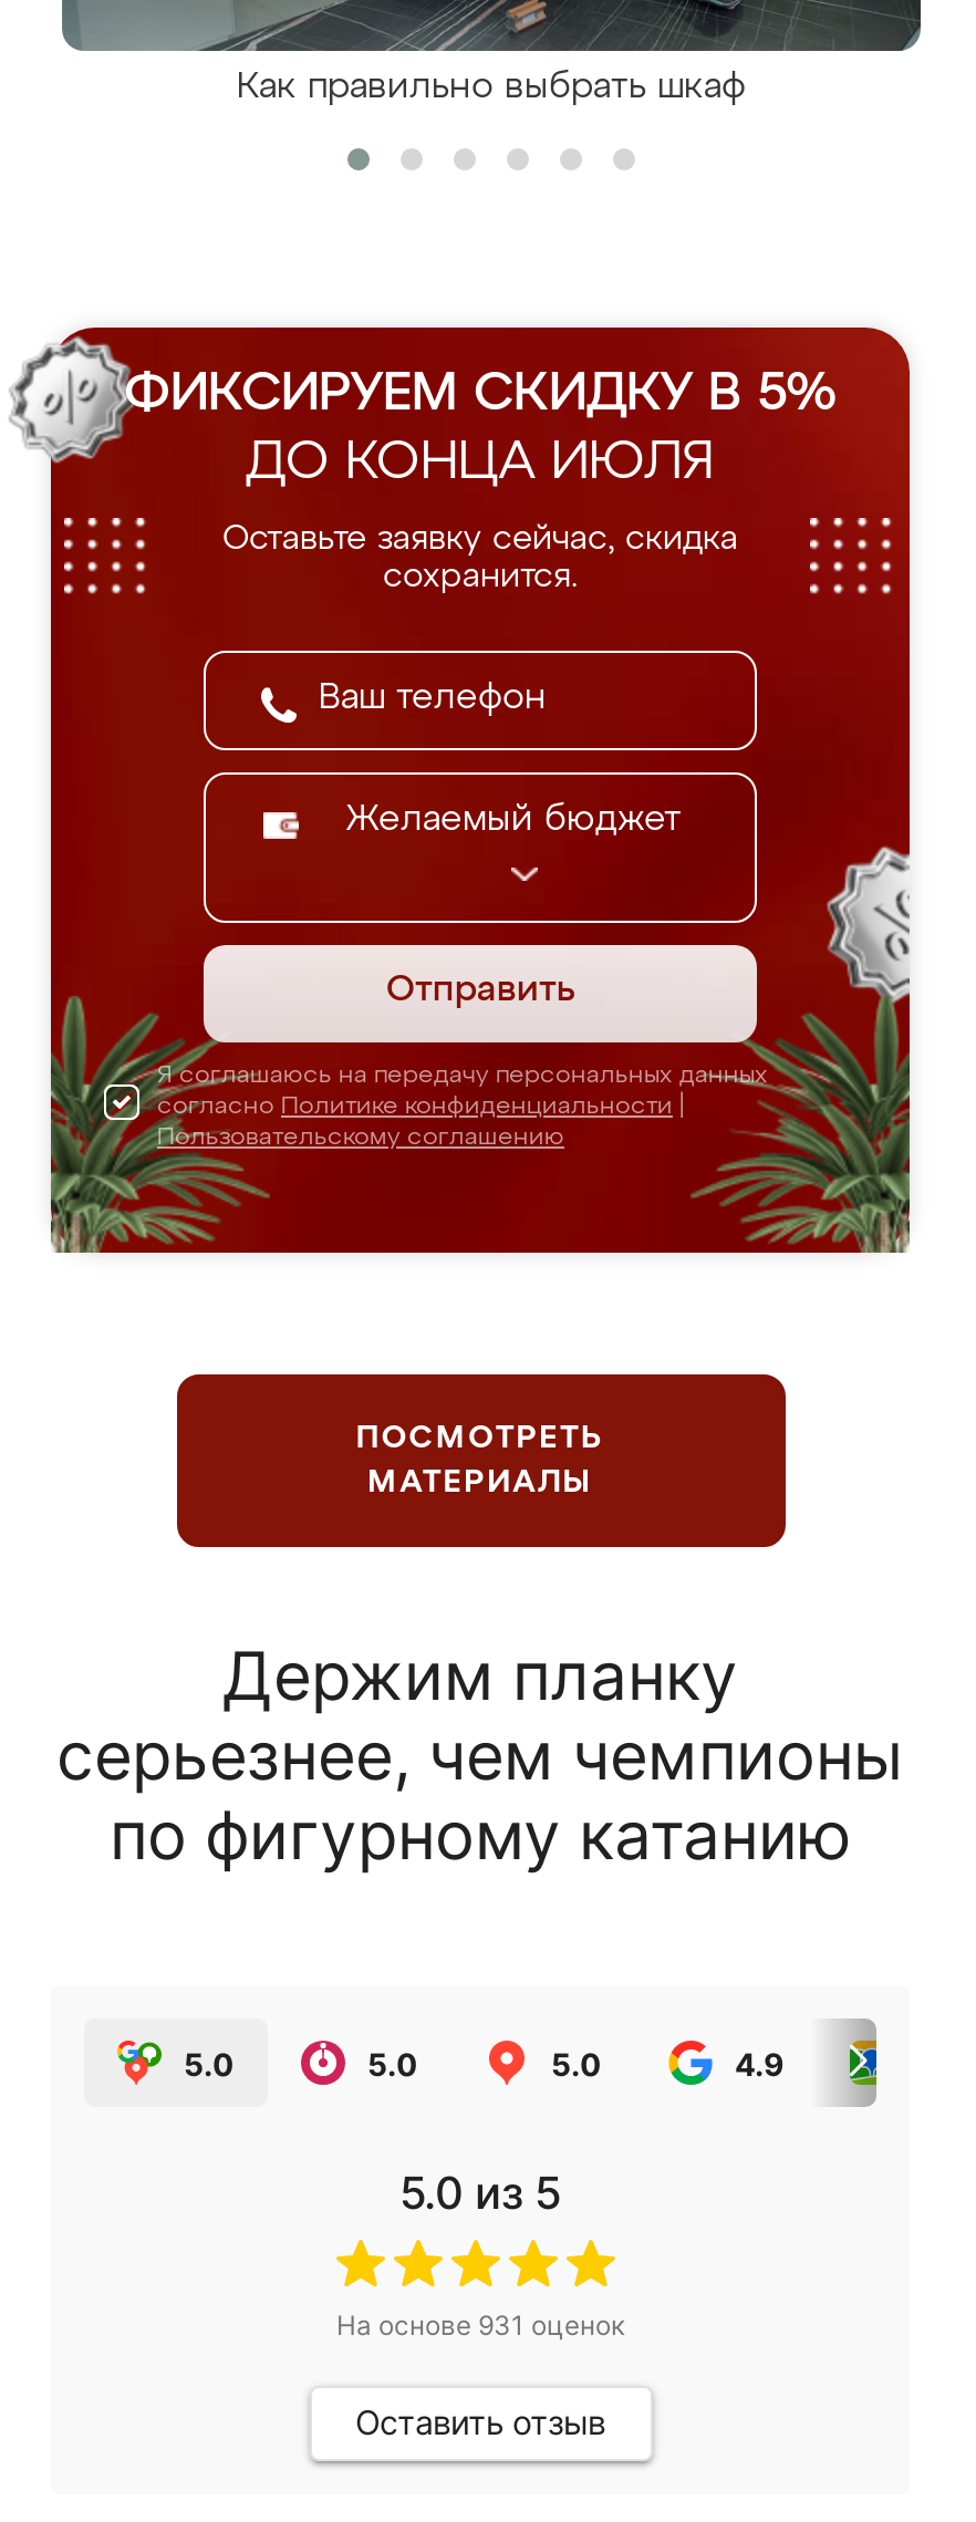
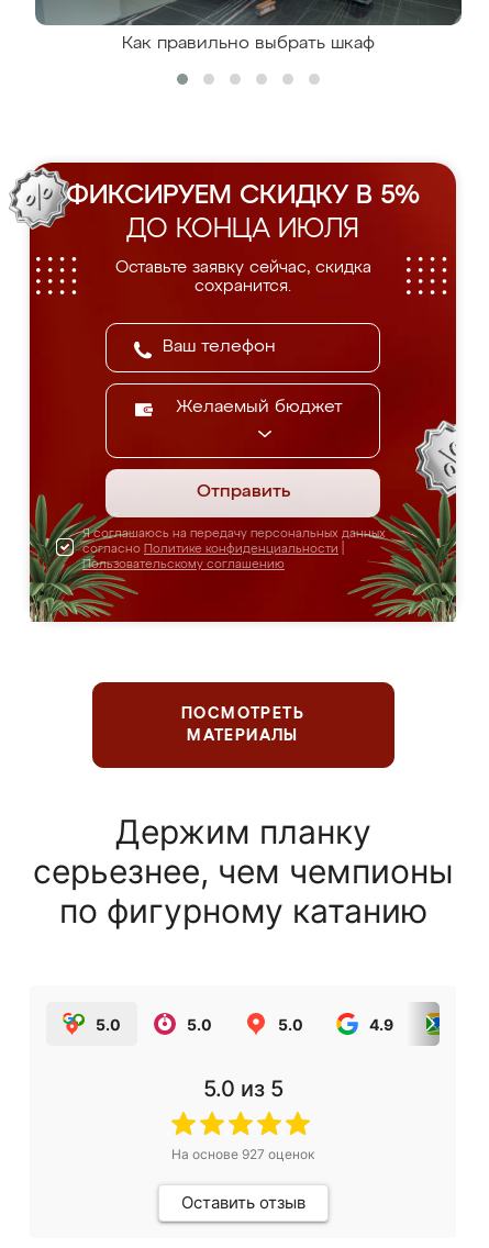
[336,2308,624,2342] На основе 931 оценок -> [171,1146,314,1162] На основе 927 оценок

